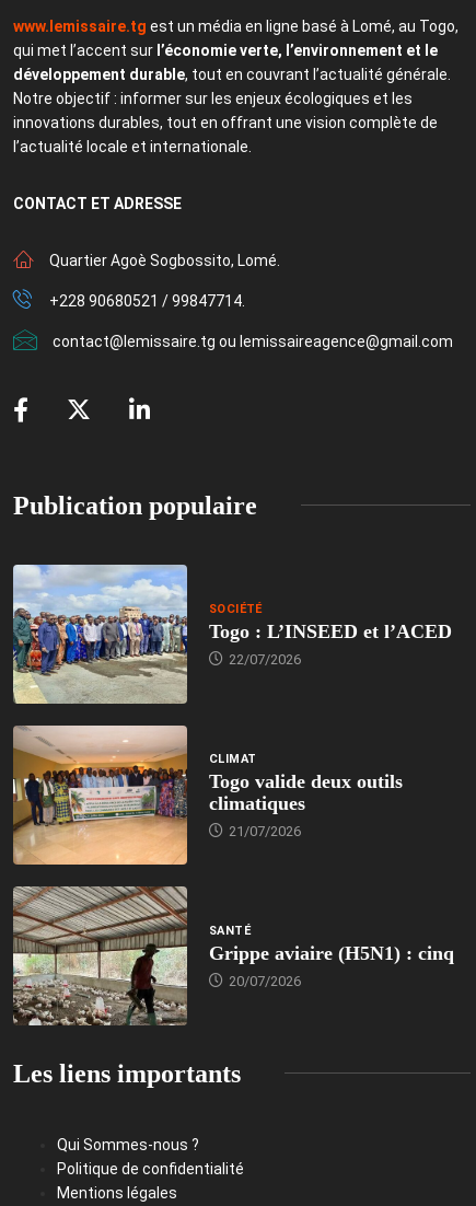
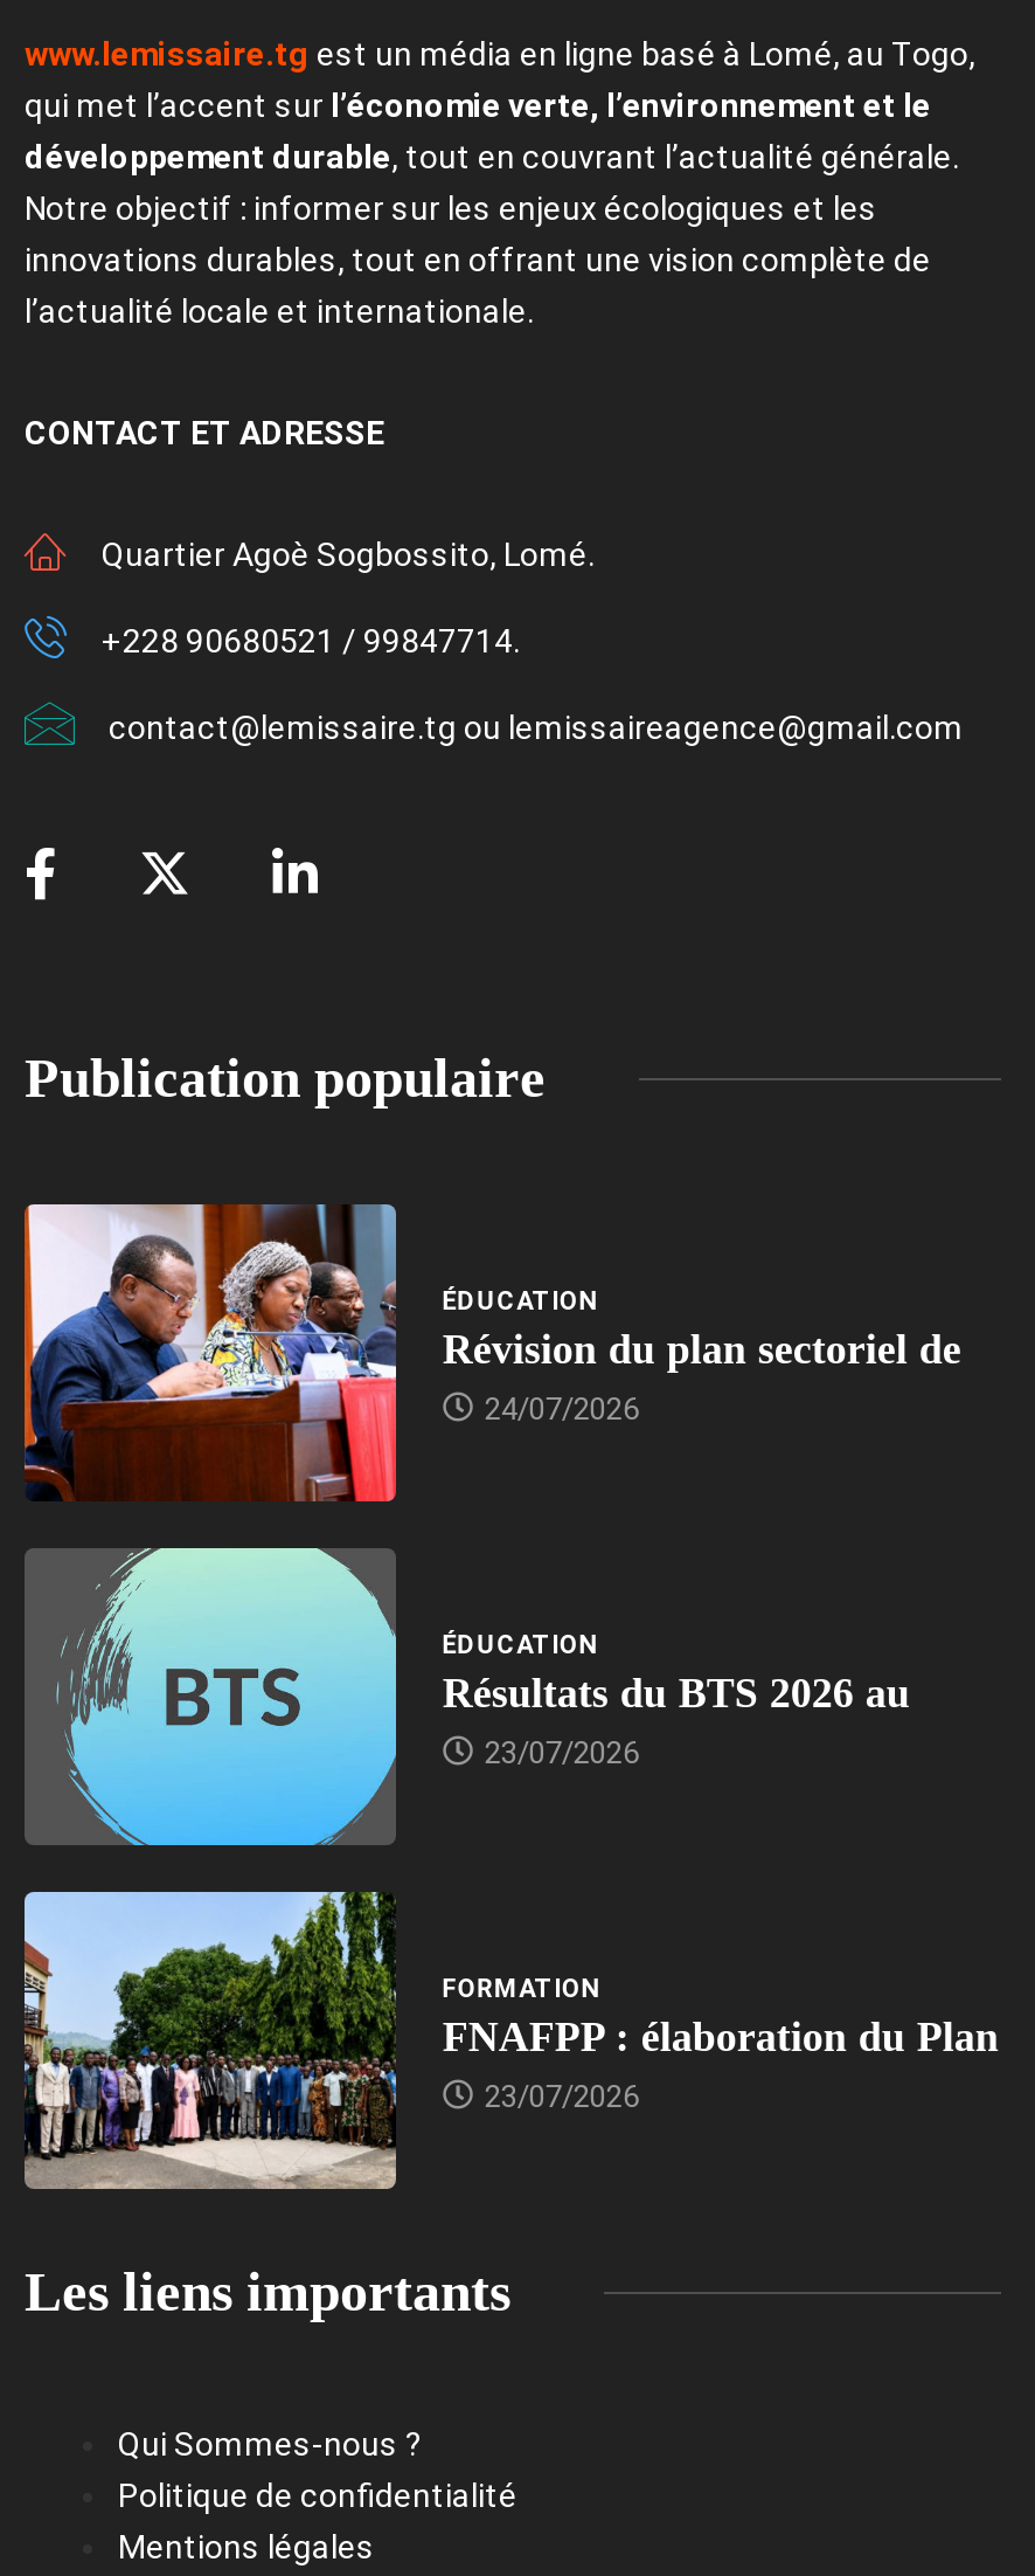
[12,564,452,705] [image] | SOCIÉTÉ | Togo : L’INSEED et l’ACED | 22/07/2026 -> [22,1203,961,1505] [image] | ÉDUCATION | Révision du plan sectoriel de | 24/07/2026
[12,724,402,866] [image] | CLIMAT | Togo valide deux outils | climatiques | 21/07/2026 -> [25,1547,910,1849] [image] | ÉDUCATION | Résultats du BTS 2026 au | 23/07/2026
[12,885,454,1025] [image] | SANTÉ | Grippe aviaire (H5N1) : cinq | 20/07/2026 -> [22,1888,998,2190] [image] | FORMATION | FNAFPP : élaboration du Plan | 23/07/2026

